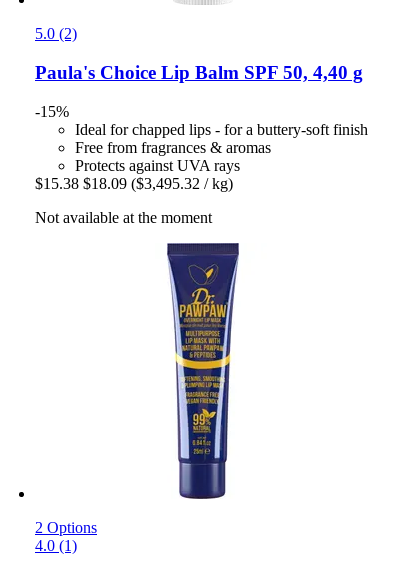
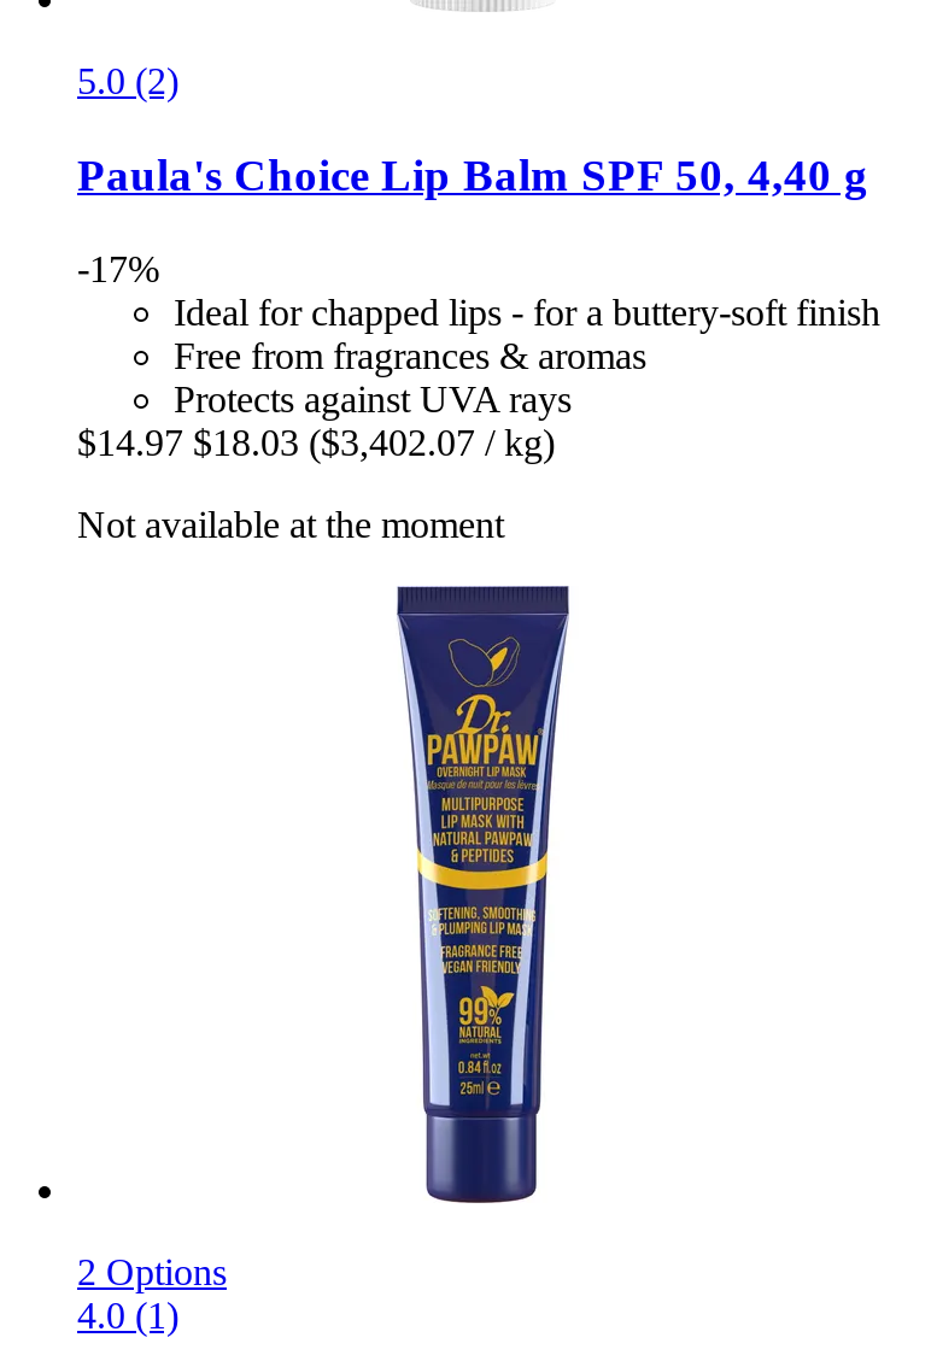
[35,102,69,119] -15% -> [77,247,159,288] -17%
[35,174,233,191] $15.38 $18.09 ($3,495.32 / kg) -> [77,421,555,462] $14.97 $18.03 ($3,402.07 / kg)

